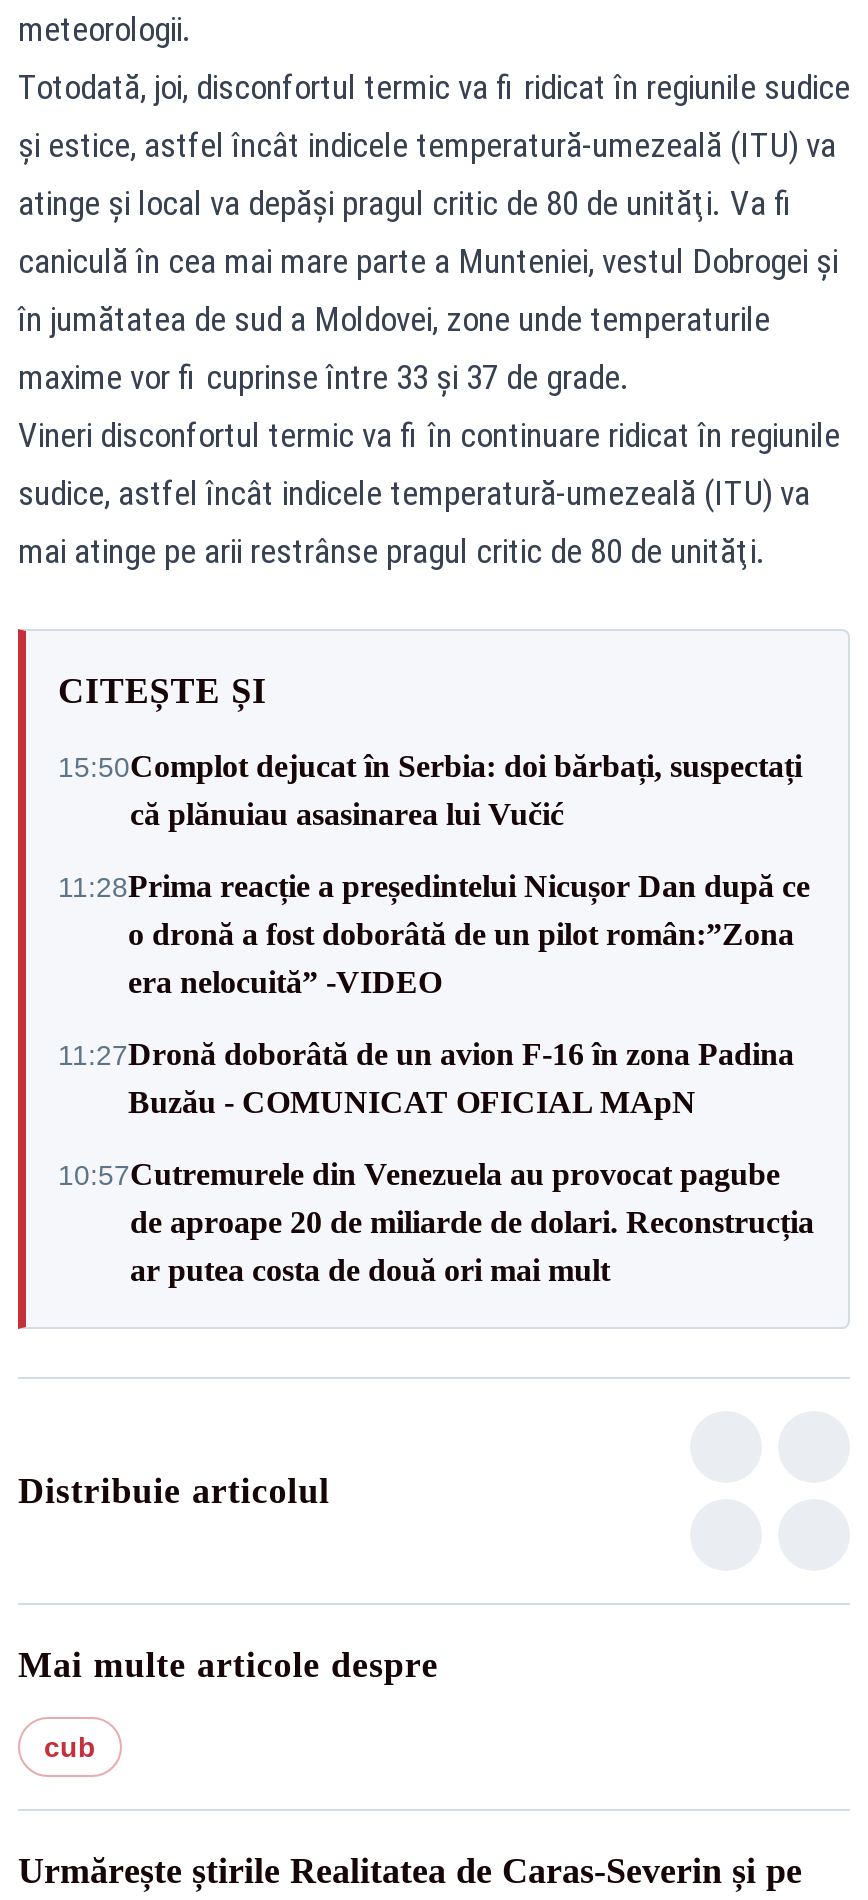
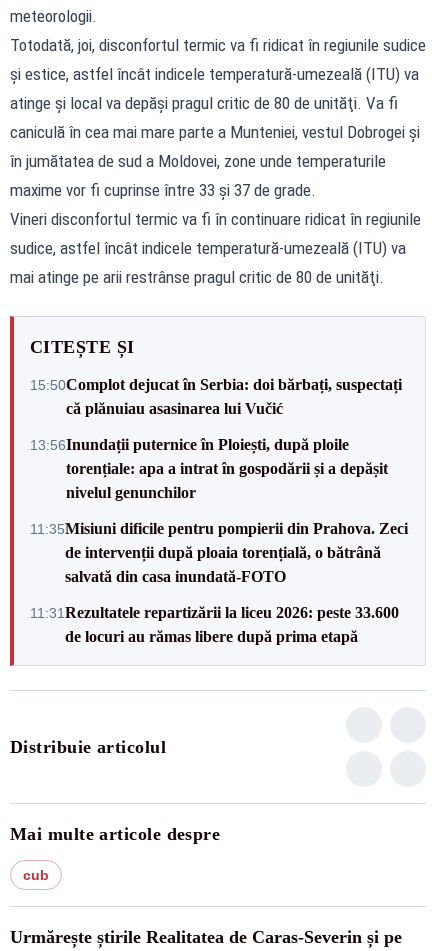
[58,869,810,999] 11:28Prima reacție a președintelui Nicușor Dan după ce | o dronă a fost doborâtă de un pilot român:”Zona | era nelocuită” -VIDEO -> [30,435,388,500] 13:56Inundații puternice în Ploiești, după ploile | torențiale: apa a intrat în gospodării și a depășit | nivelul genunchilor
[58,1037,794,1119] 11:27Dronă doborâtă de un avion F‑16 în zona Padina | Buzău - COMUNICAT OFICIAL MApN -> [30,519,408,584] 11:35Misiuni dificile pentru pompierii din Prahova. Zeci | de intervenții după ploaia torențială, o bătrână | salvată din casa inundată-FOTO
[58,1157,814,1287] 10:57Cutremurele din Venezuela au provocat pagube | de aproape 20 de miliarde de dolari. Reconstrucția | ar putea costa de două ori mai mult -> [30,603,399,644] 11:31 Rezultatele repartizării la liceu 2026: peste 33.600 | de locuri au rămas libere după prima etapă

